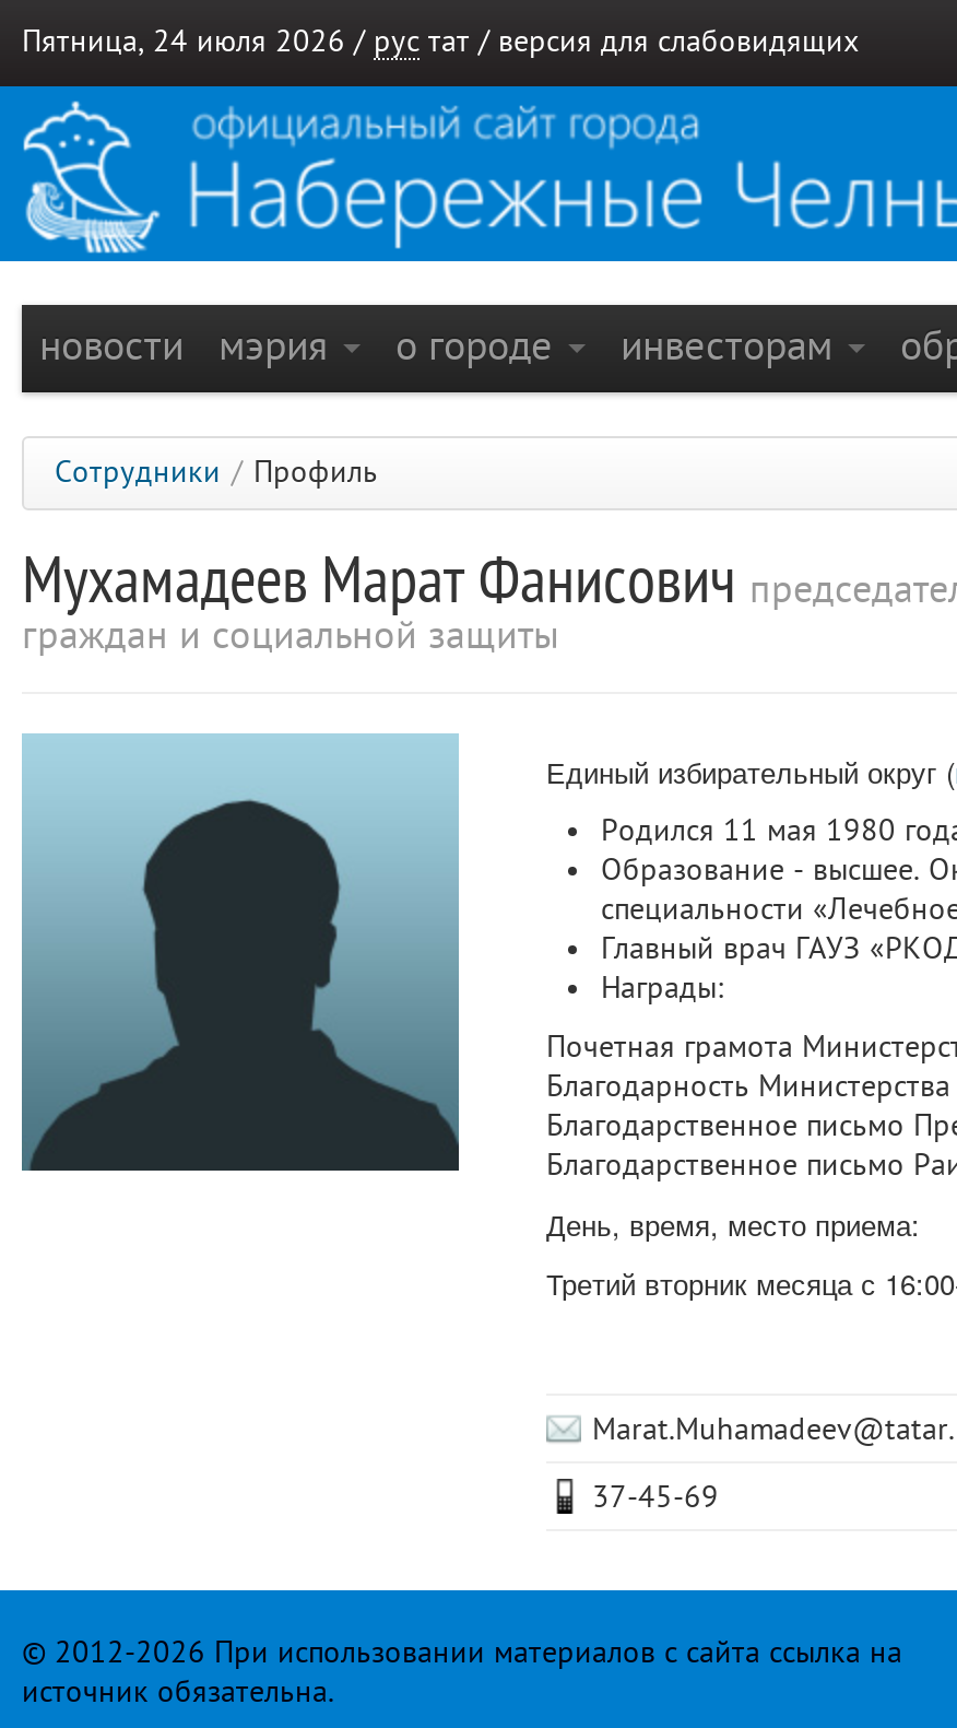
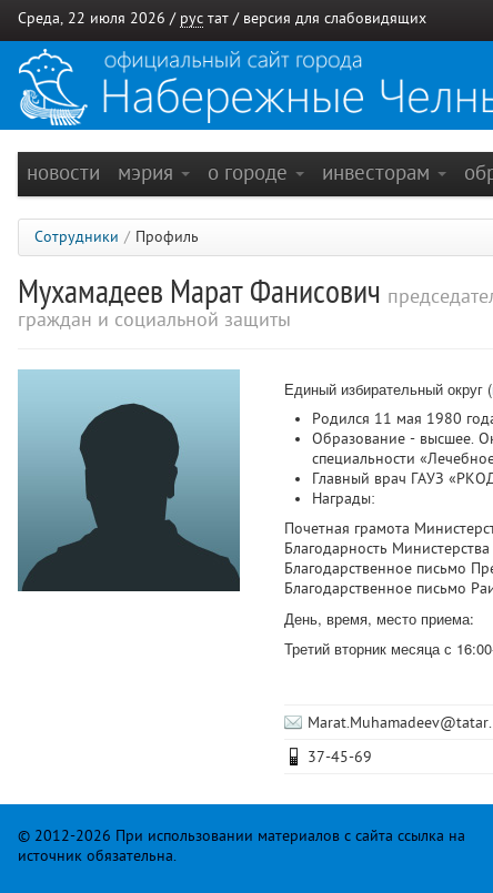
[22,25,859,58] Пятница, 24 июля 2026 / рус тат / версия для слабовидящих -> [18,10,426,27] Среда, 22 июля 2026 / рус тат / версия для слабовидящих

